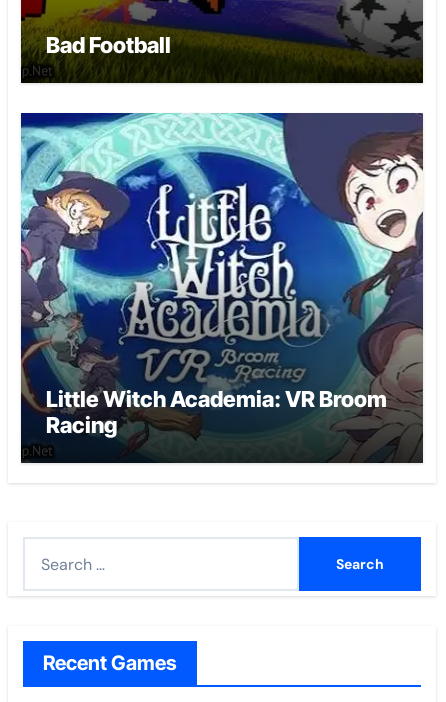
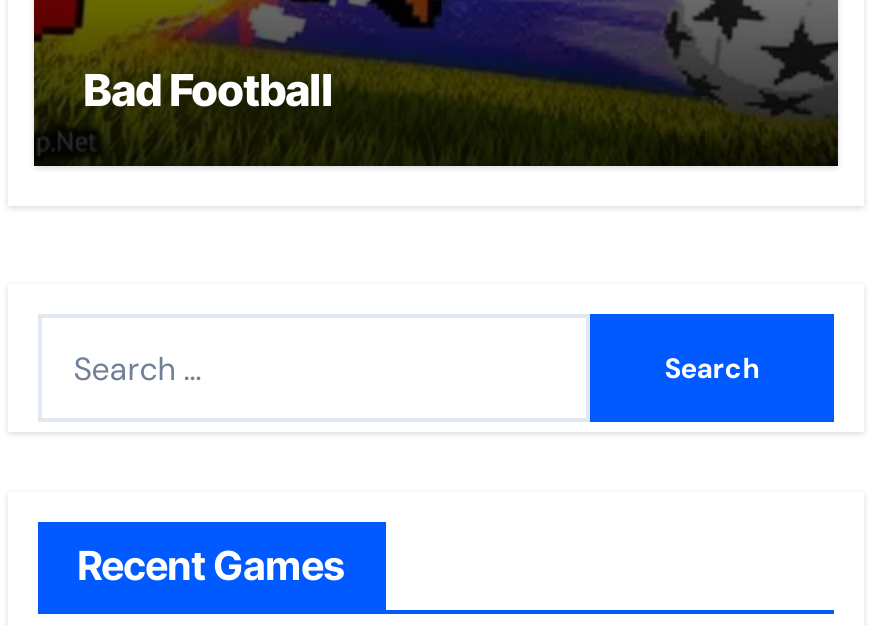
[20,112,423,462] [image] | Little Witch Academia: VR Broom | Racing -> none

